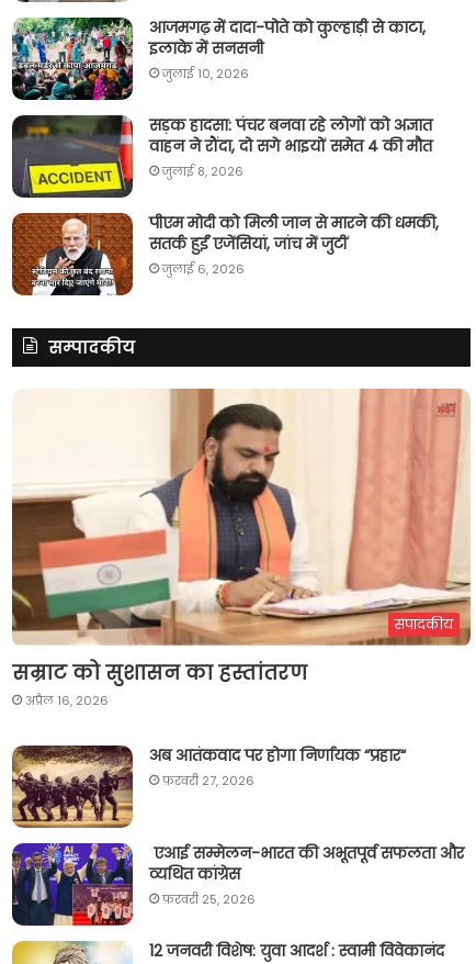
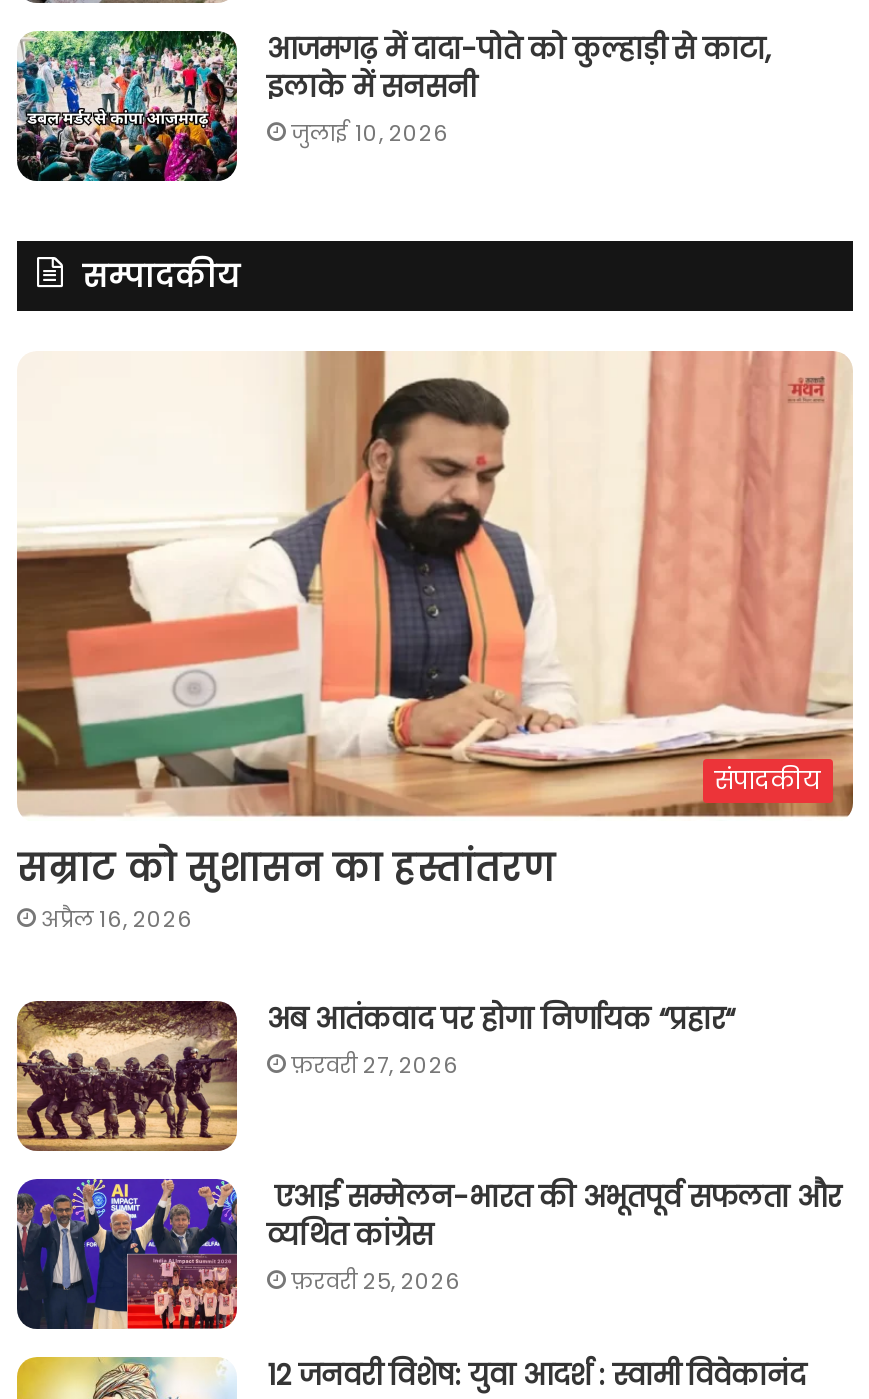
[11,114,439,278] [image] | सड़क हादसा: पंचर बनवा रहे लोगों को अज्ञात | वाहन ने रौंदा, दो सगे भाइयों समेत 4 की मौत | जुलाई 8, 2026 | पीएम मोदी को मिली जान से मारने की धमकी, | सतर्क हुईं एजेंसियां, जांच में जुटीं | जुलाई 6, 2026 -> none
[11,212,134,296] [image] -> none

